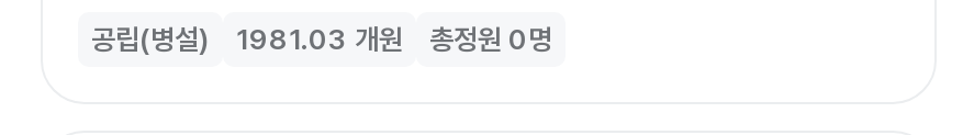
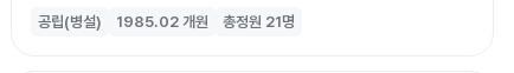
[236,23,552,56] 1981.03 개원 | 총정원 0명 -> [116,13,295,31] 1985.02 개원 | 총정원 21명

